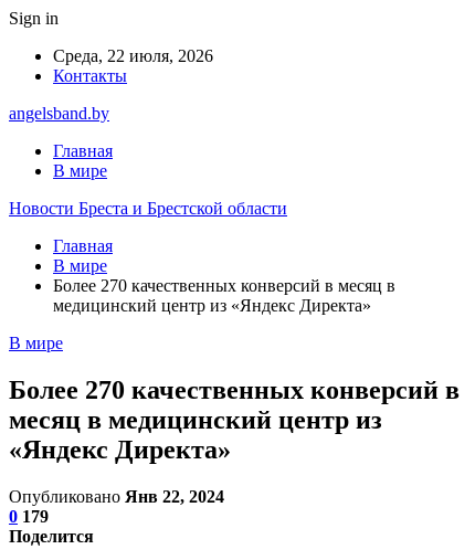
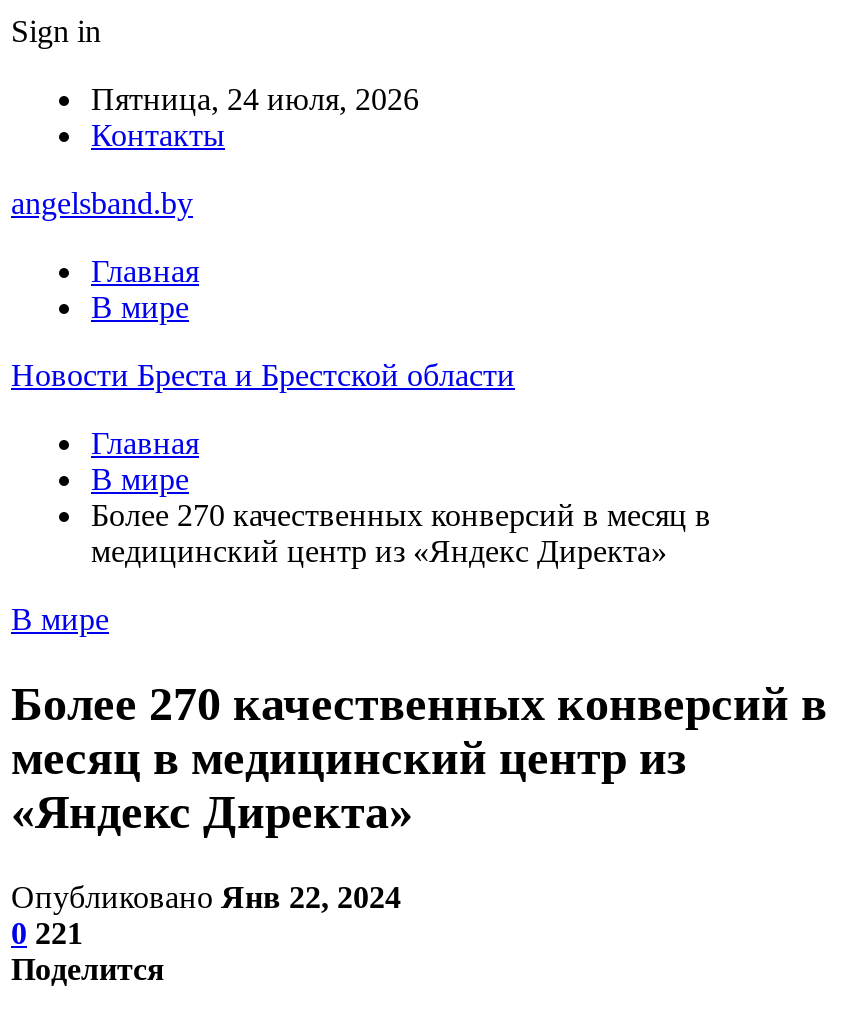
[53,46,213,65] Среда, 22 июля, 2026 -> [91,82,419,116] Пятница, 24 июля, 2026
[9,507,49,526] 0 179 -> [11,916,83,950] 0 221

